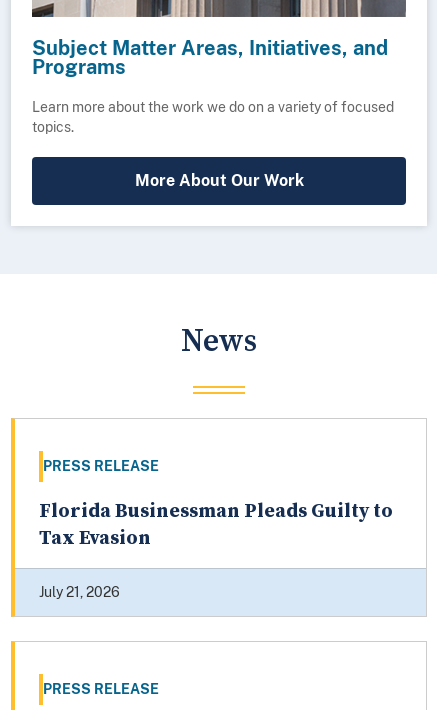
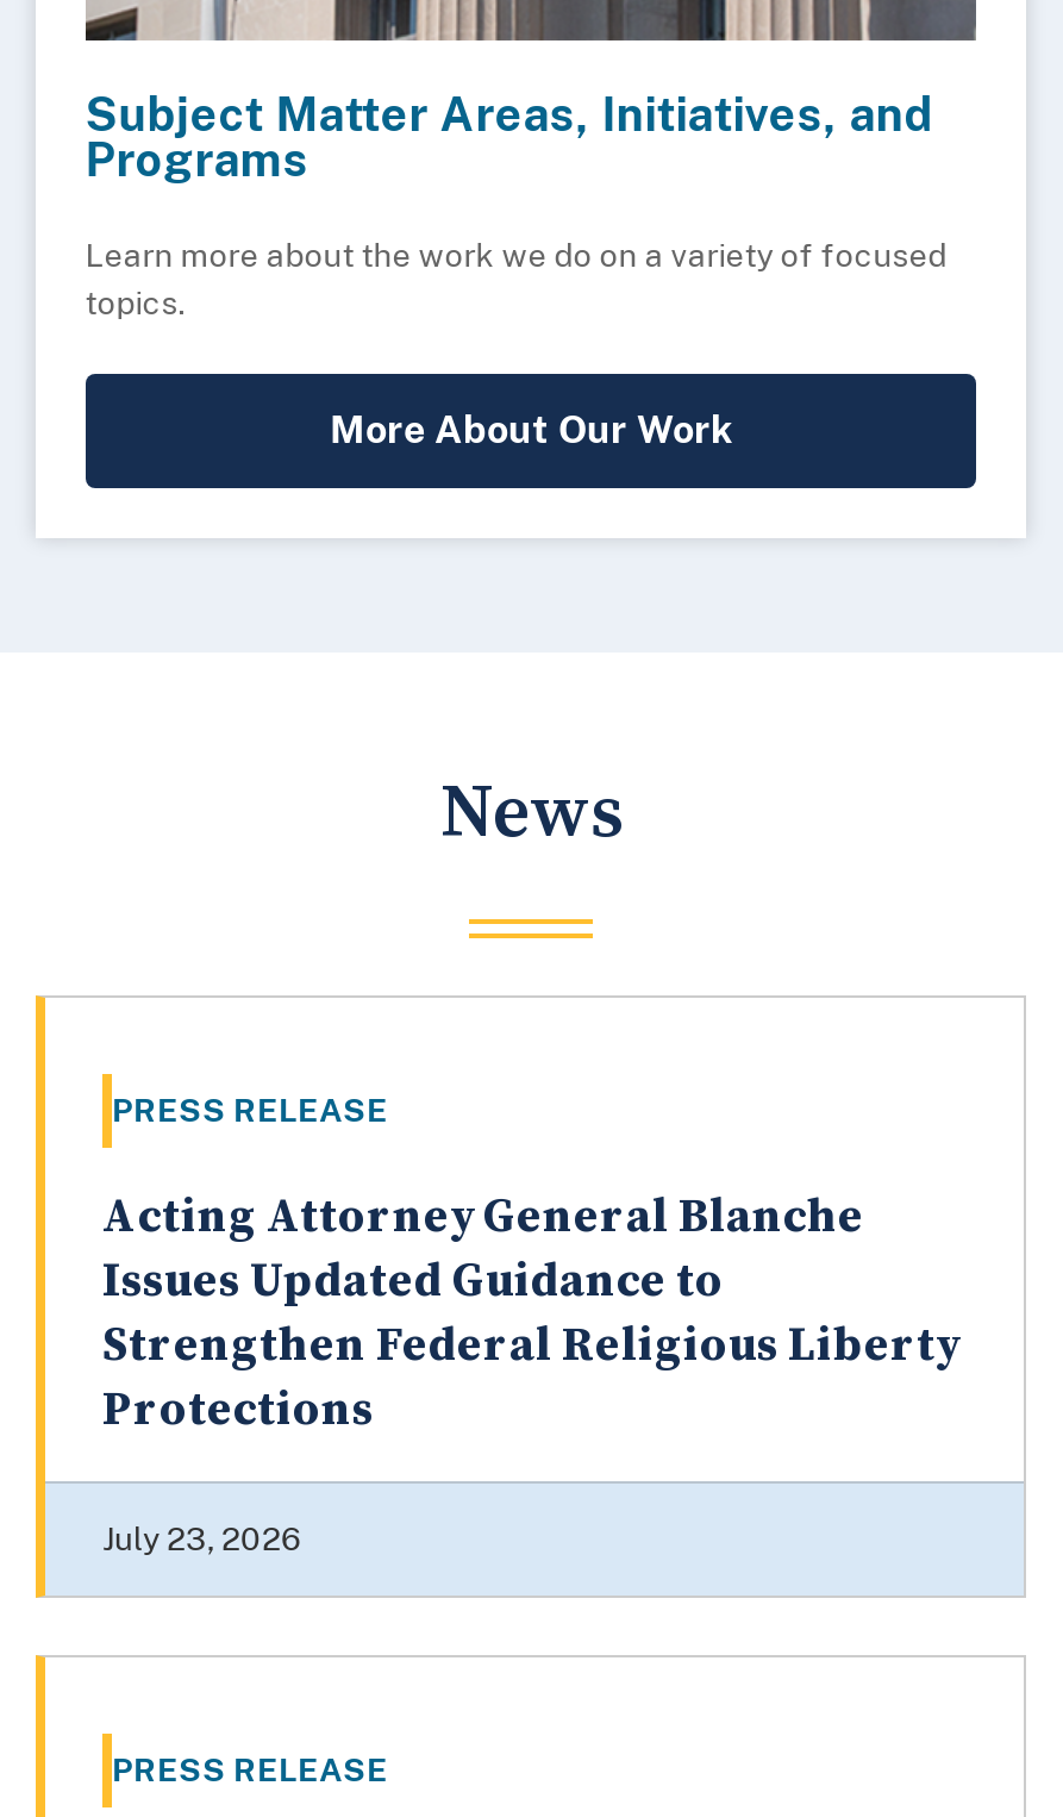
[39,499,393,551] Florida Businessman Pleads Guilty to | Tax Evasion -> [102,1189,959,1441] Acting Attorney General Blanche | Issues Updated Guidance to | Strengthen Federal Religious Liberty | Protections
[39,584,120,600] July 21, 2026 -> [102,1520,302,1558] July 23, 2026

